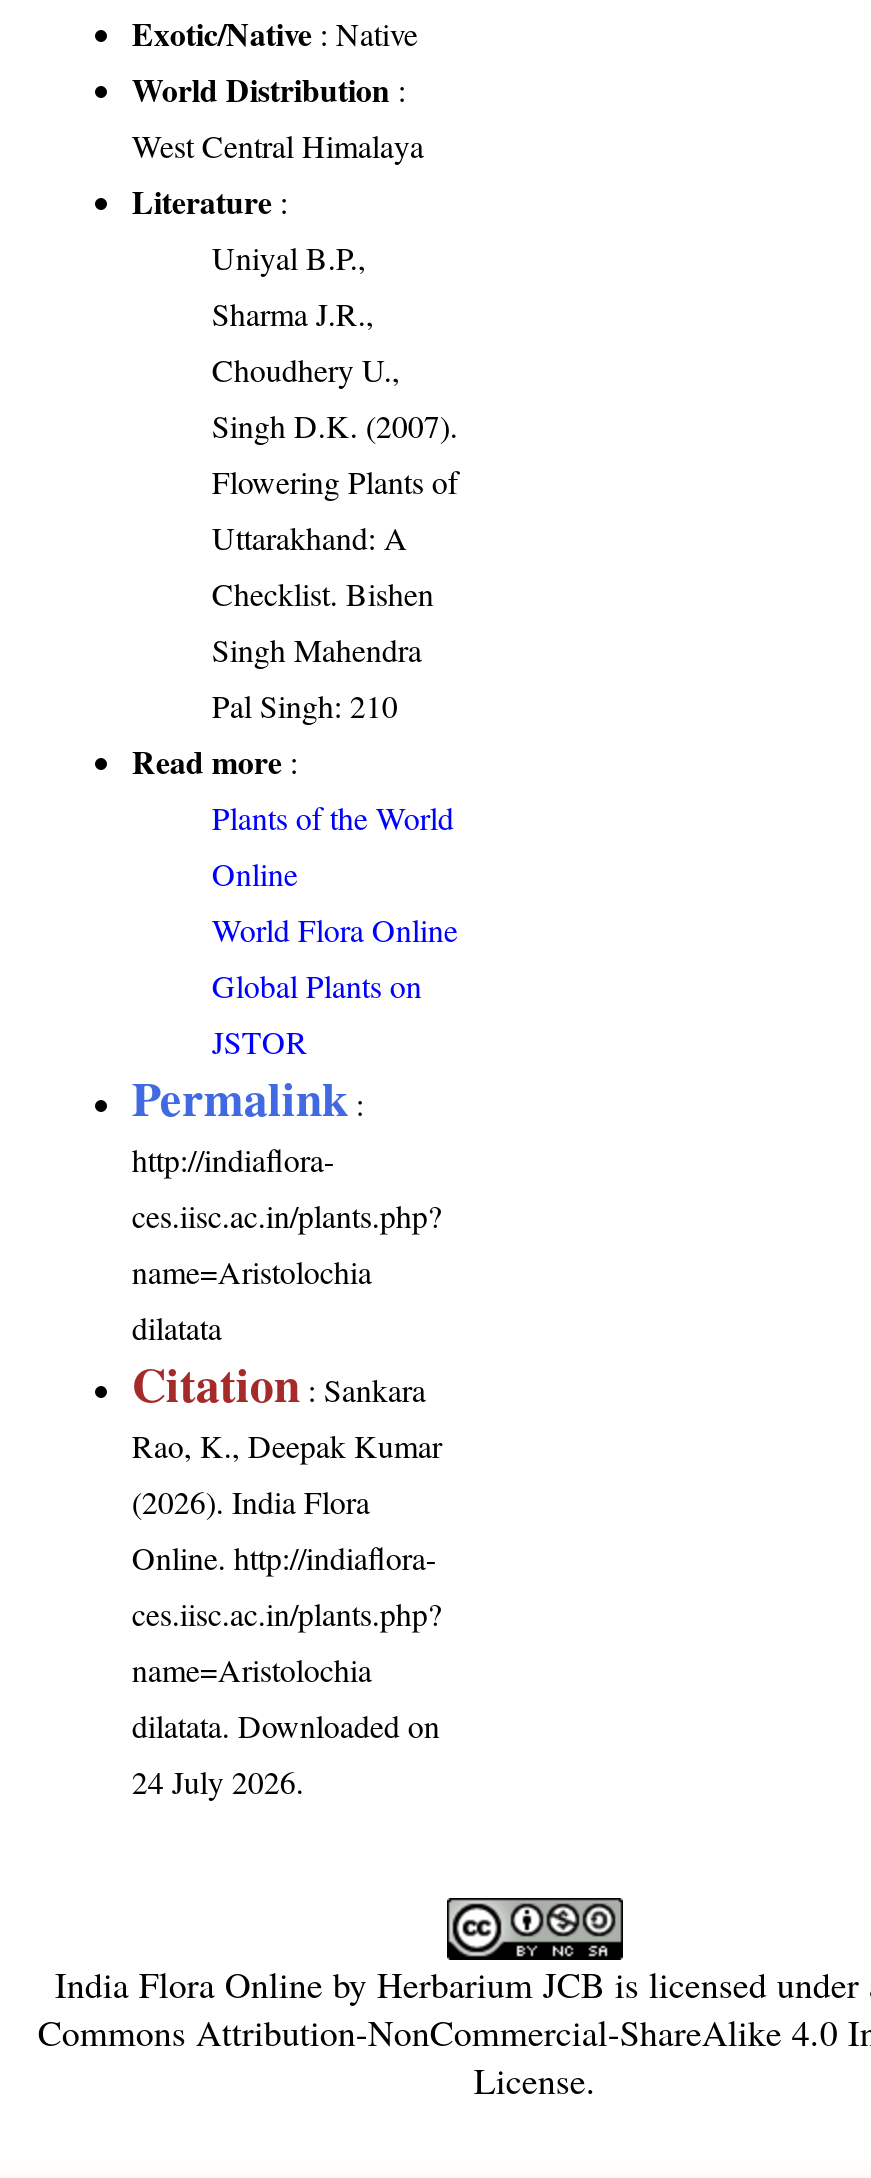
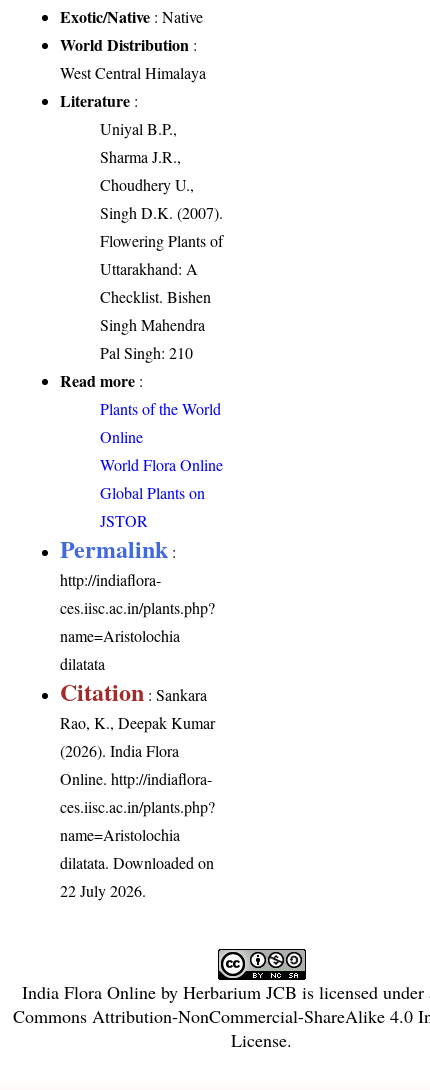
[132,1760,304,1802] 24 July 2026. -> [60,880,146,901] 22 July 2026.

